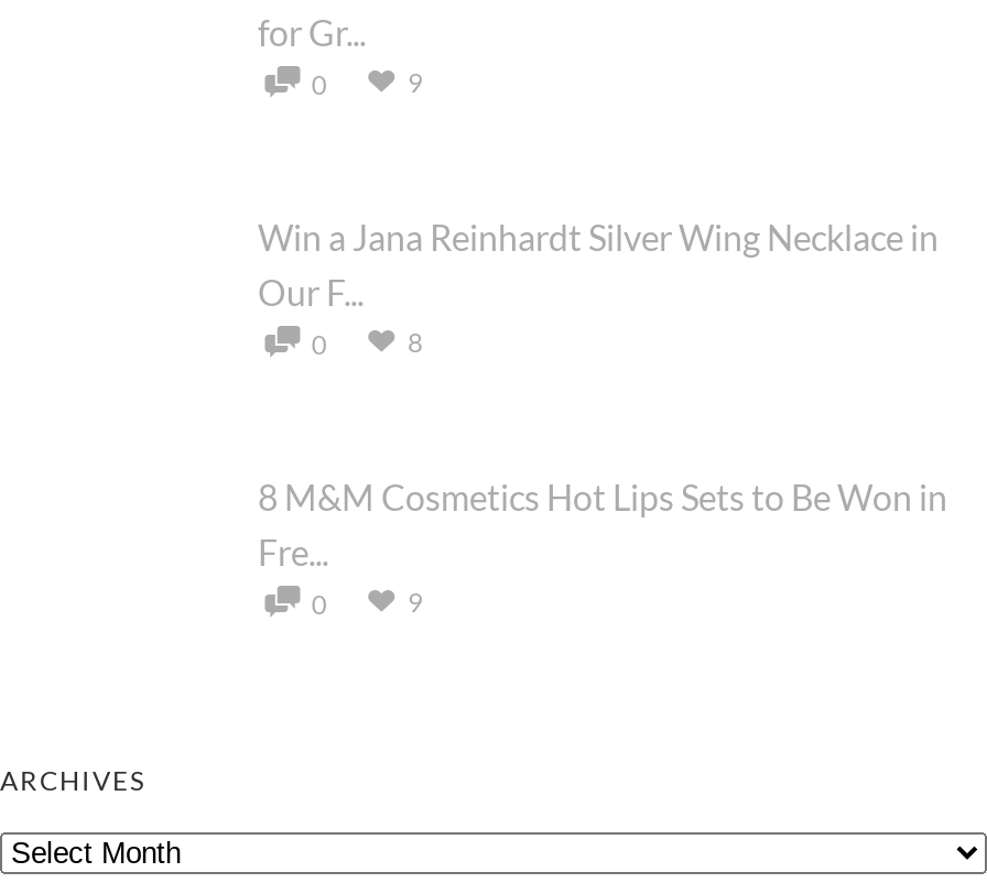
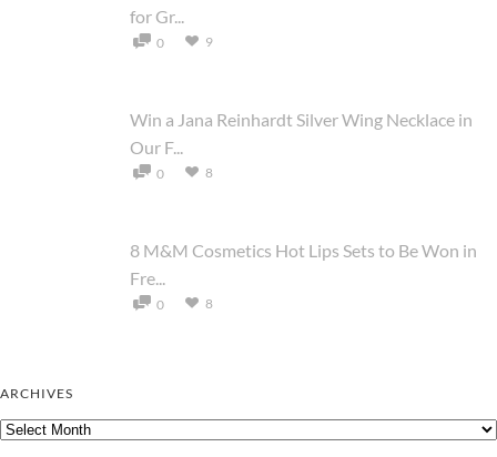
[408,585,423,618] 9 -> [205,295,213,311] 8

